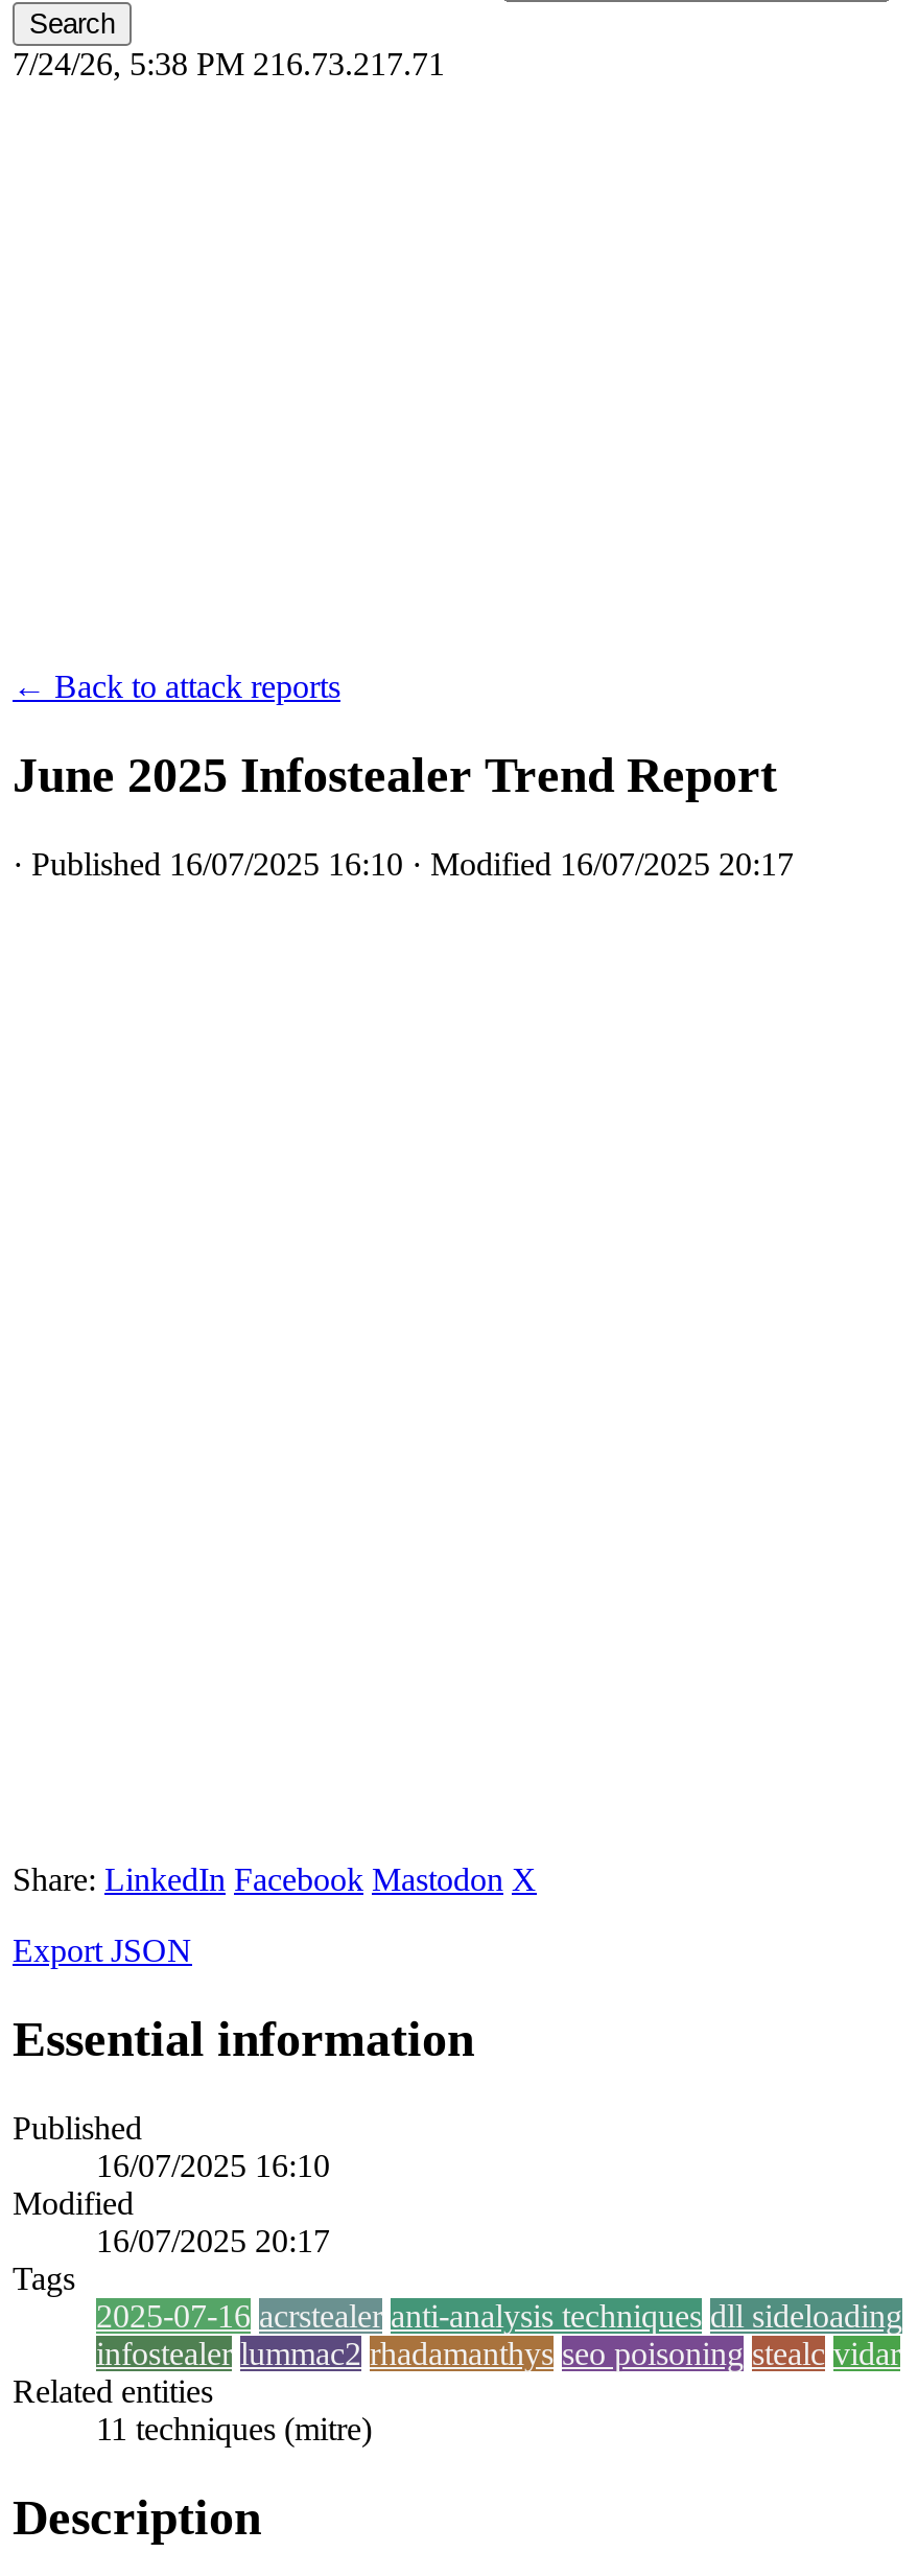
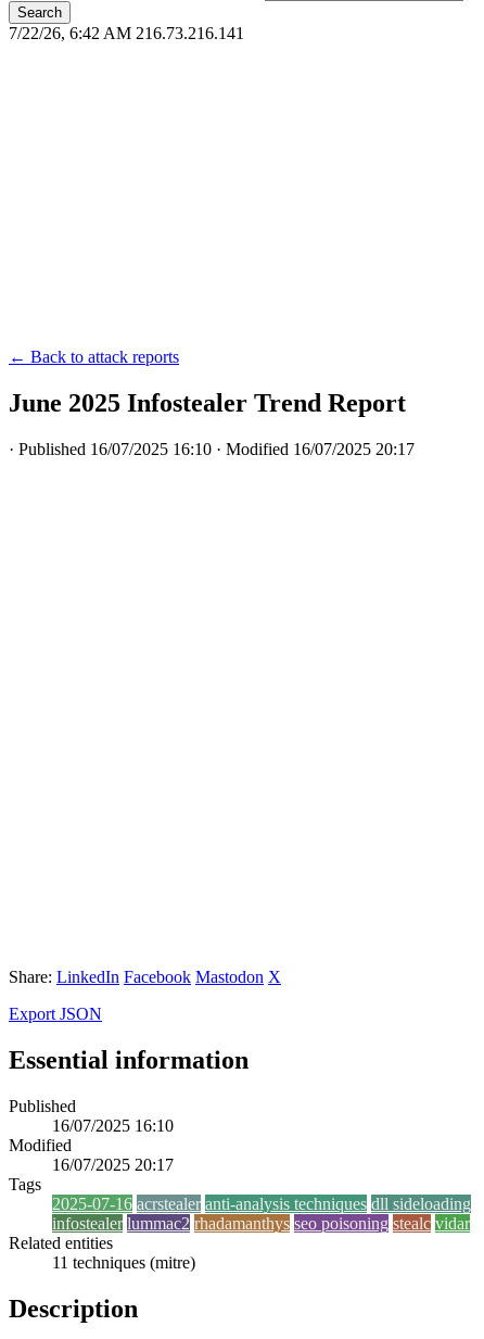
[13,46,445,81] 7/24/26, 5:38 PM 216.73.217.71 -> [9,24,244,42] 7/22/26, 6:42 AM 216.73.216.141

